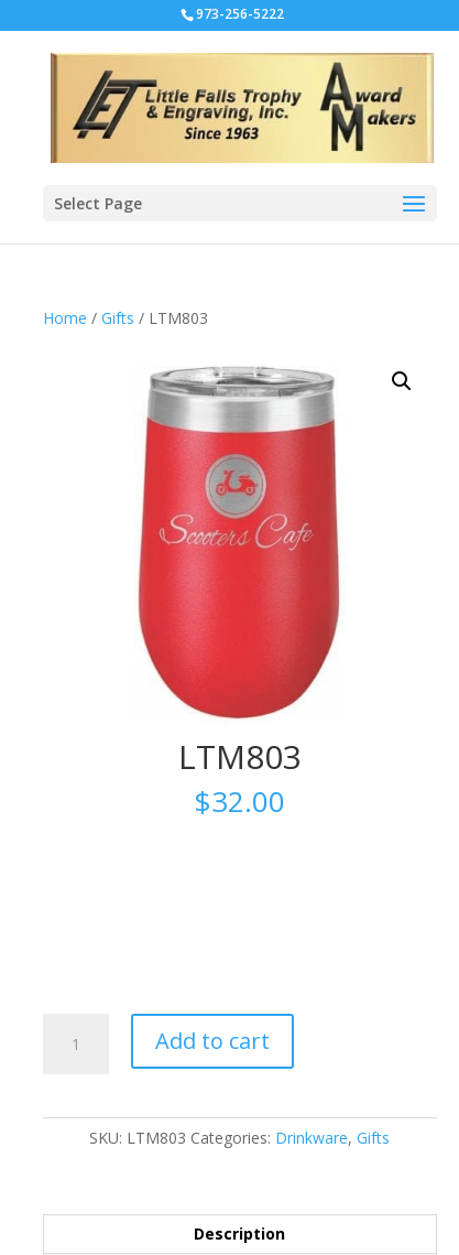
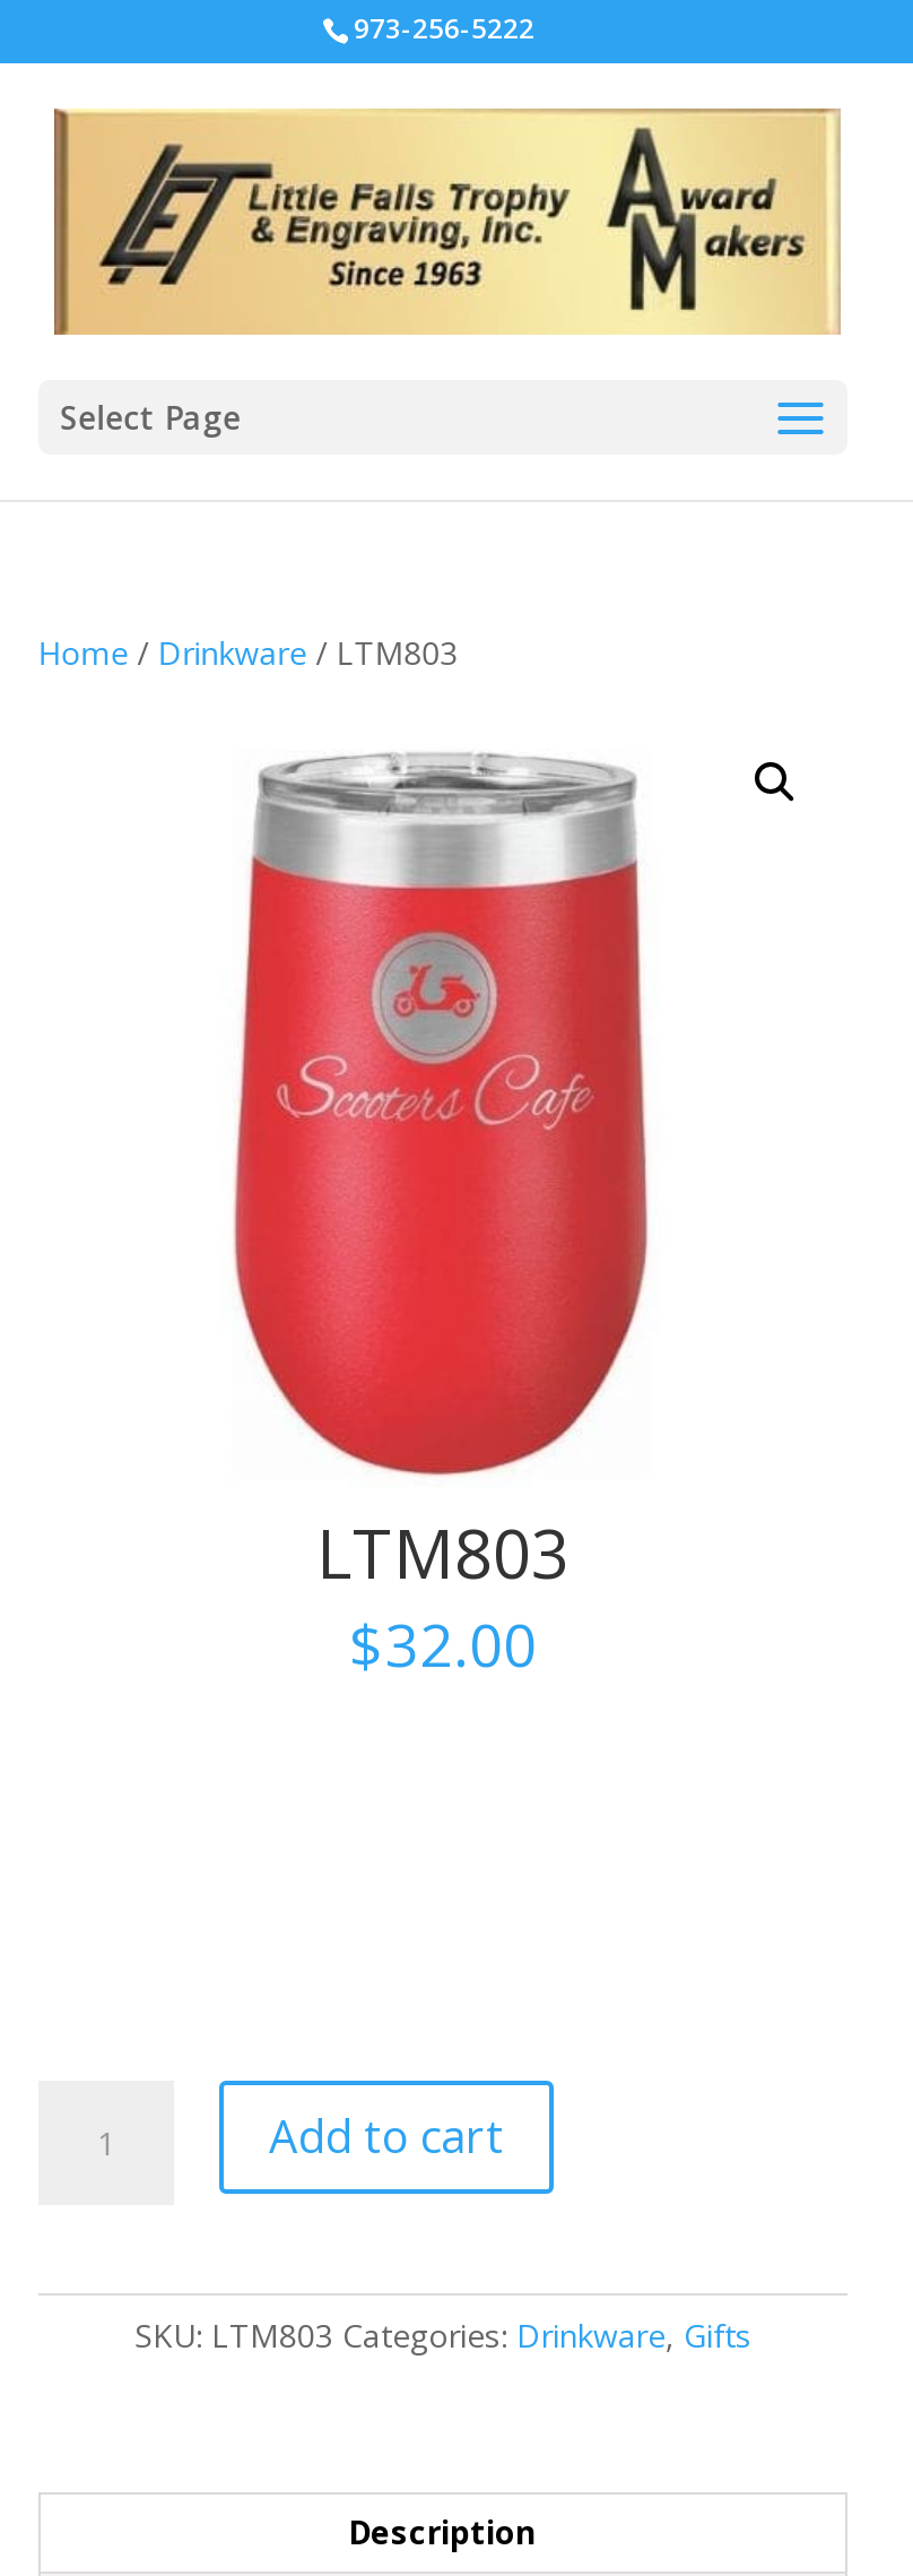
[43,307,208,328] Home / Gifts / LTM803 -> [38,631,458,674] Home / Drinkware / LTM803

